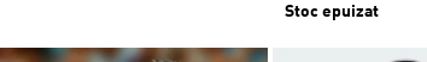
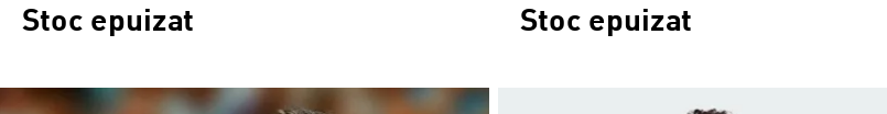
none -> [22,7,194,37] Stoc epuizat

